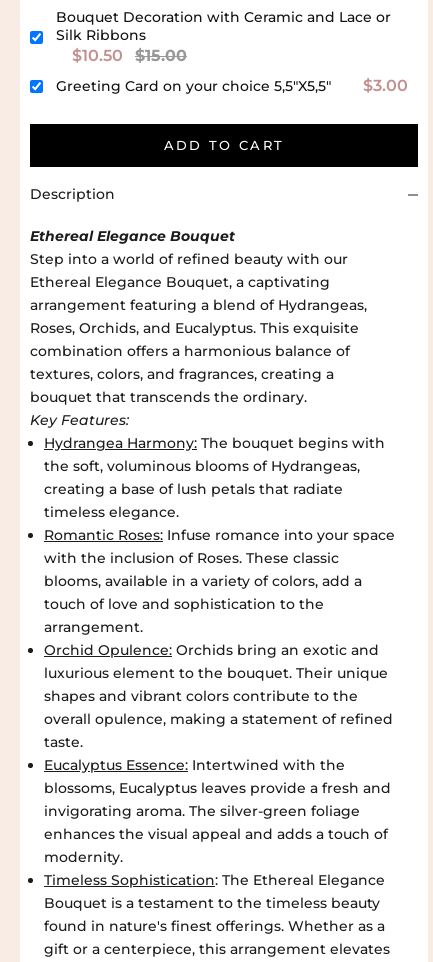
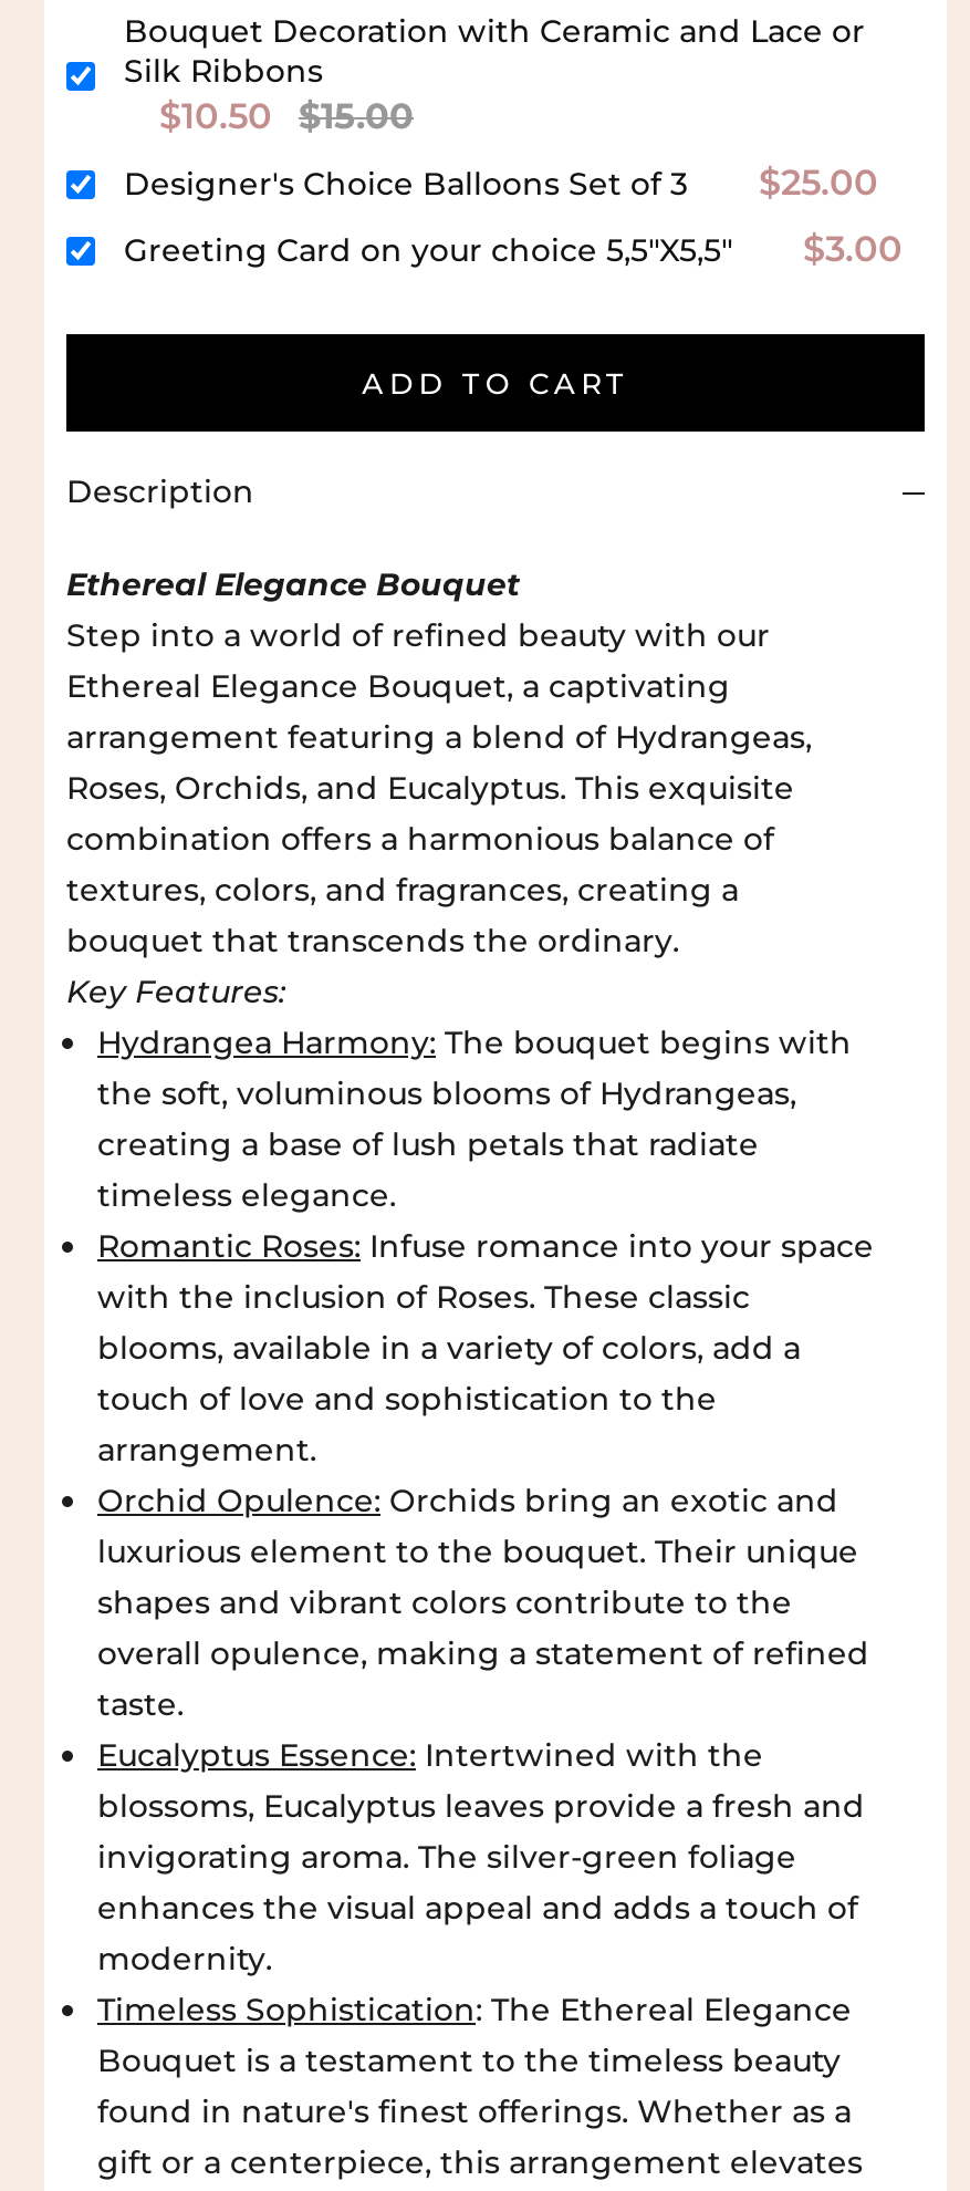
none -> [124,163,878,205] Designer's Choice Balloons Set of 3 | $25.00

